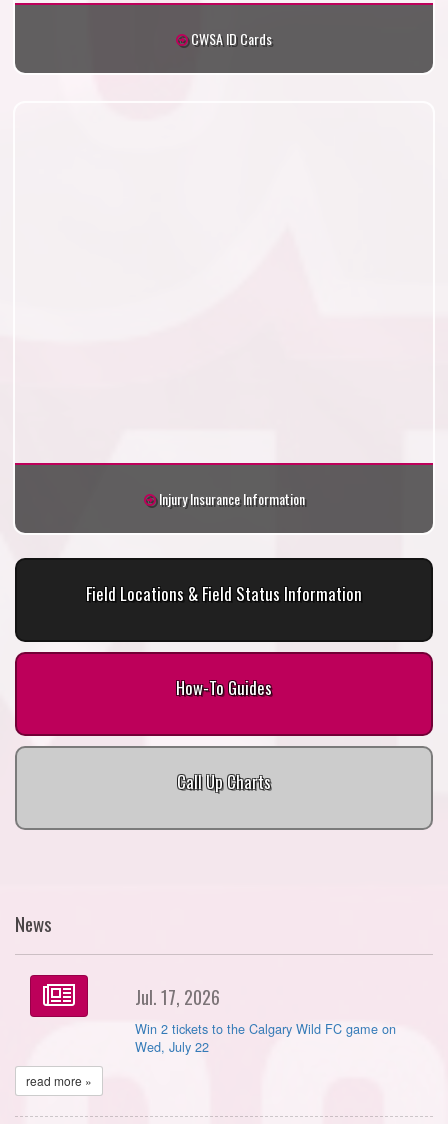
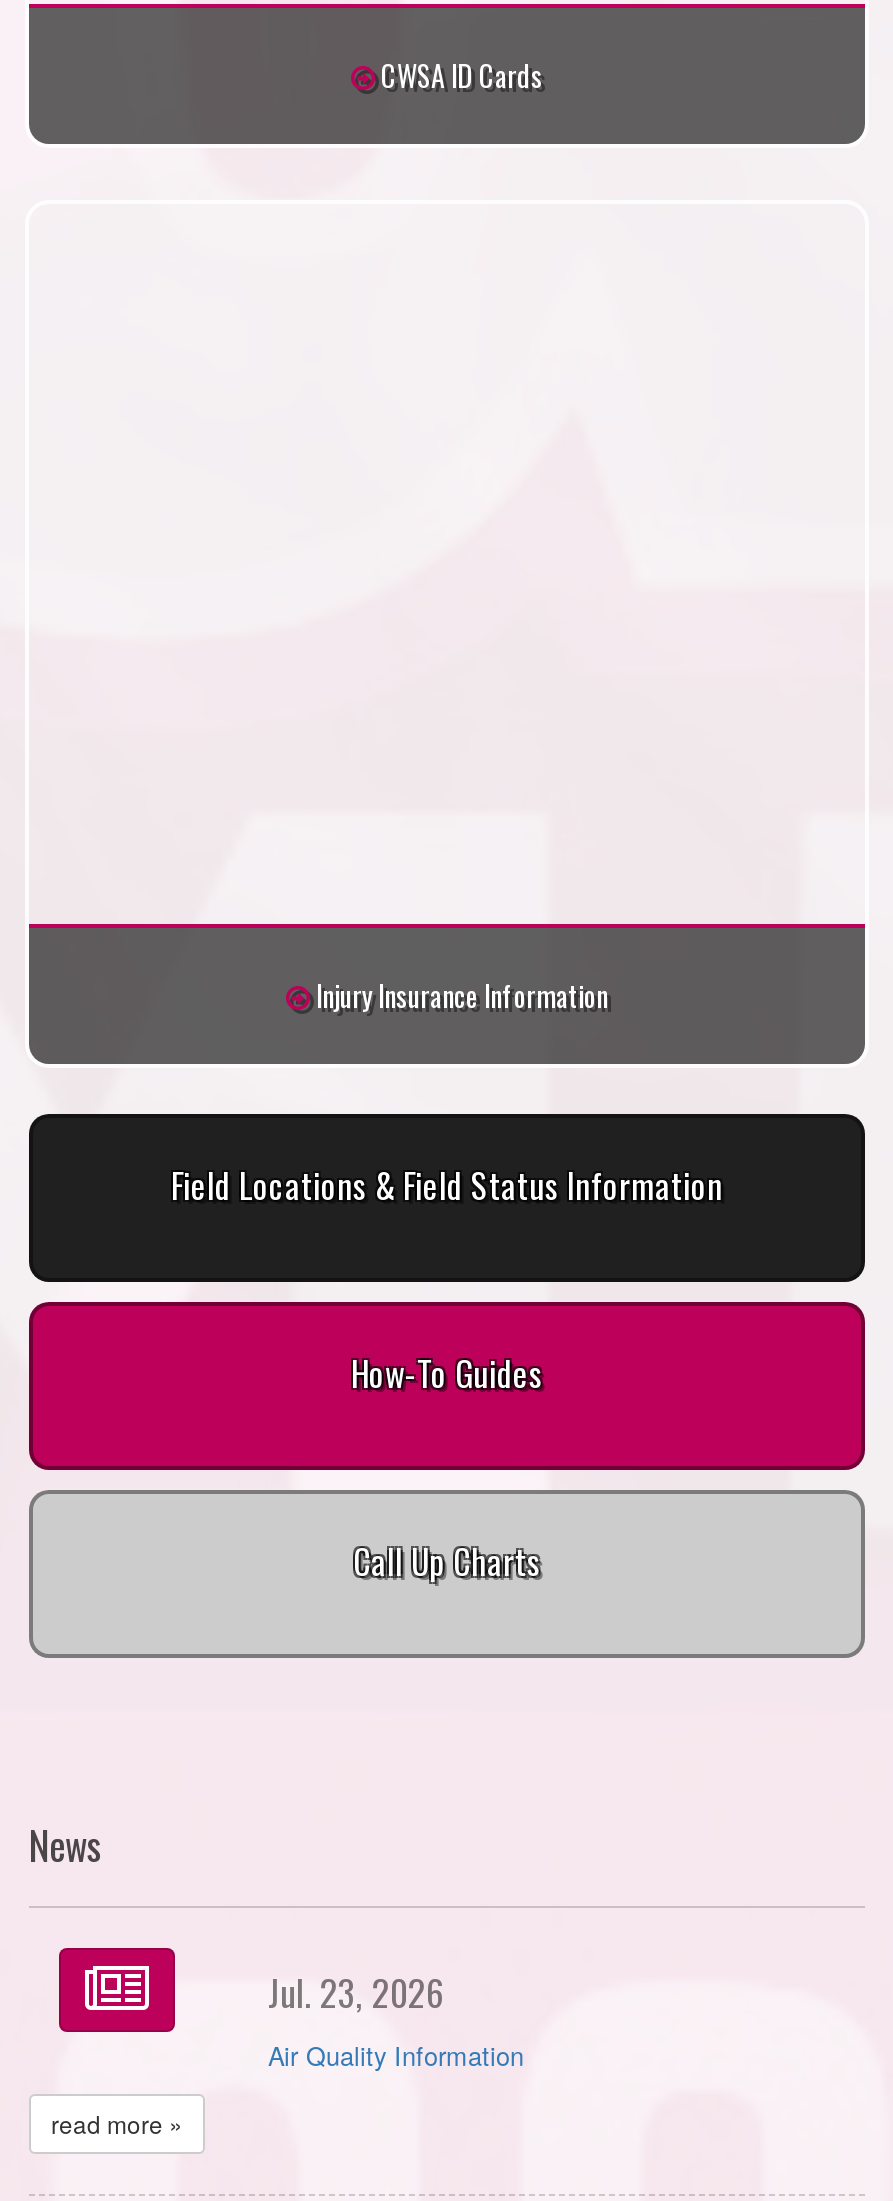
[134,984,395,1056] Jul. 17, 2026 | Win 2 tickets to the Calgary Wild FC game on | Wed, July 22 -> [268,1966,524,2074] Jul. 23, 2026 | Air Quality Information

